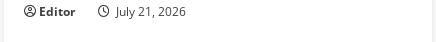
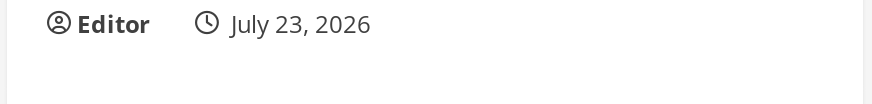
[113,3,186,20] July 21, 2026 -> [225,6,371,40] July 23, 2026

